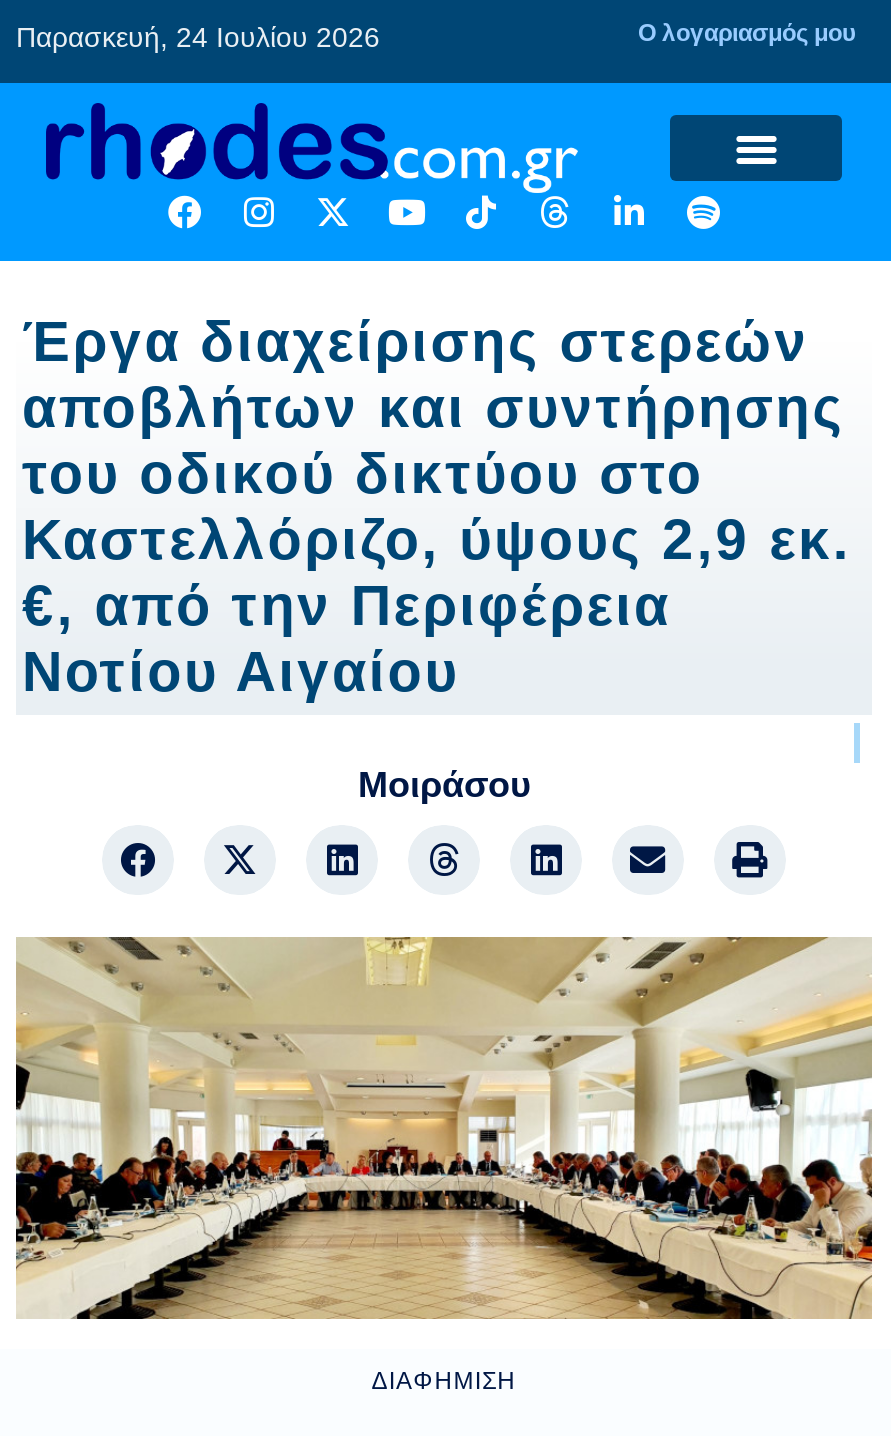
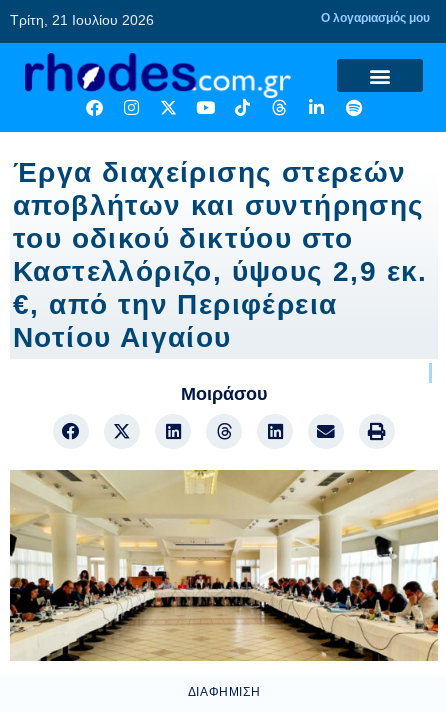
[16,21,380,53] Παρασκευή, 24 Ιουλίου 2026 -> [10,12,154,28] Τρίτη, 21 Ιουλίου 2026

